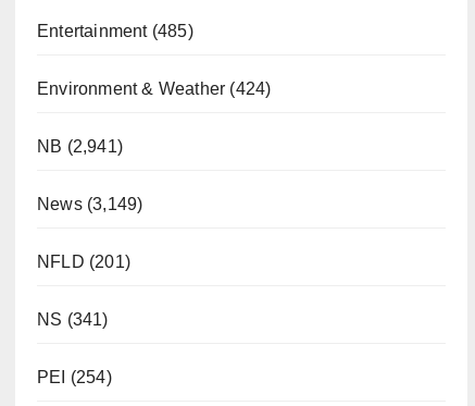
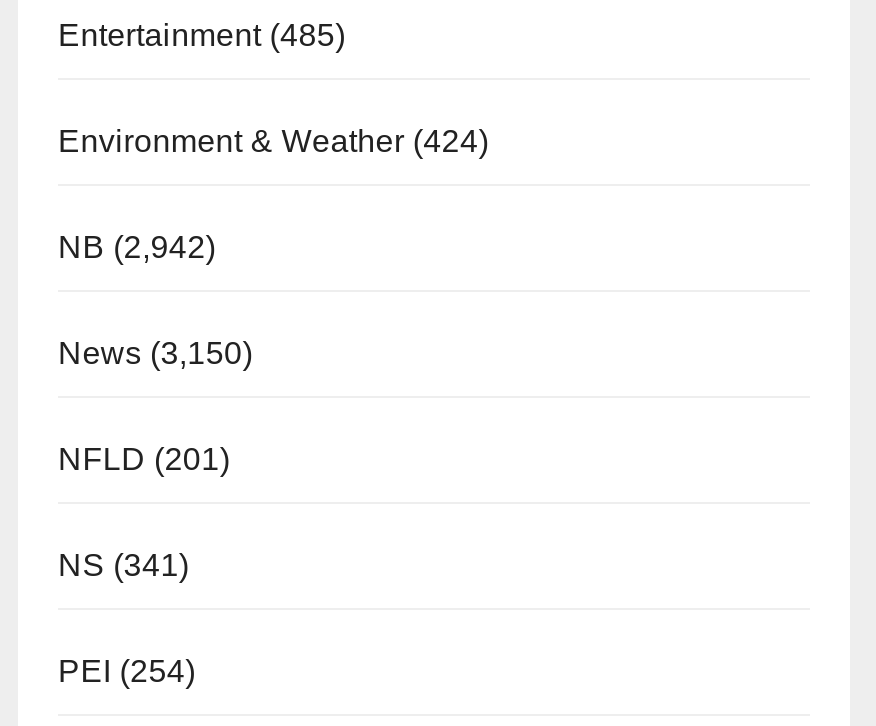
[37,137,123,156] NB (2,941) -> [58,230,216,264] NB (2,942)
[37,195,143,213] News (3,149) -> [58,336,253,370] News (3,150)

